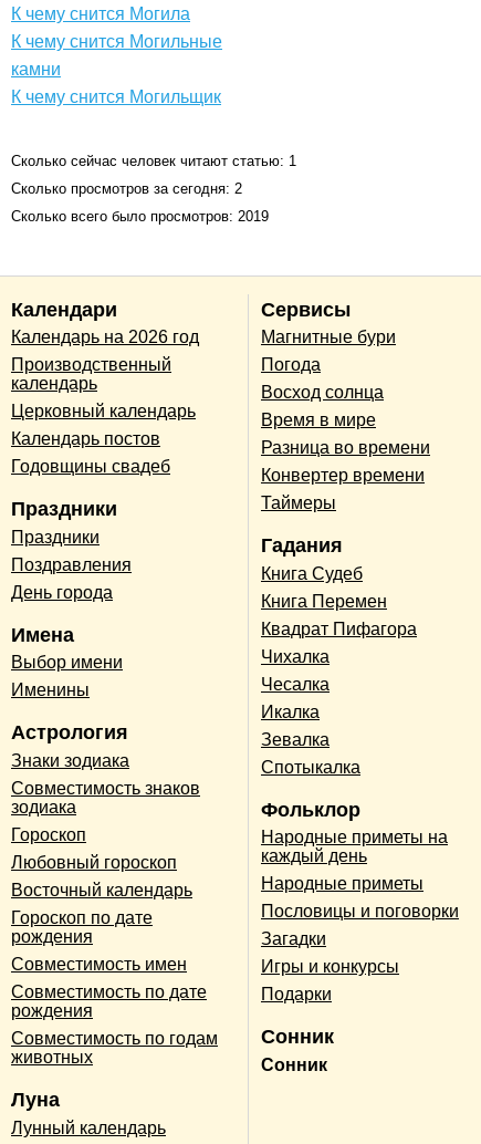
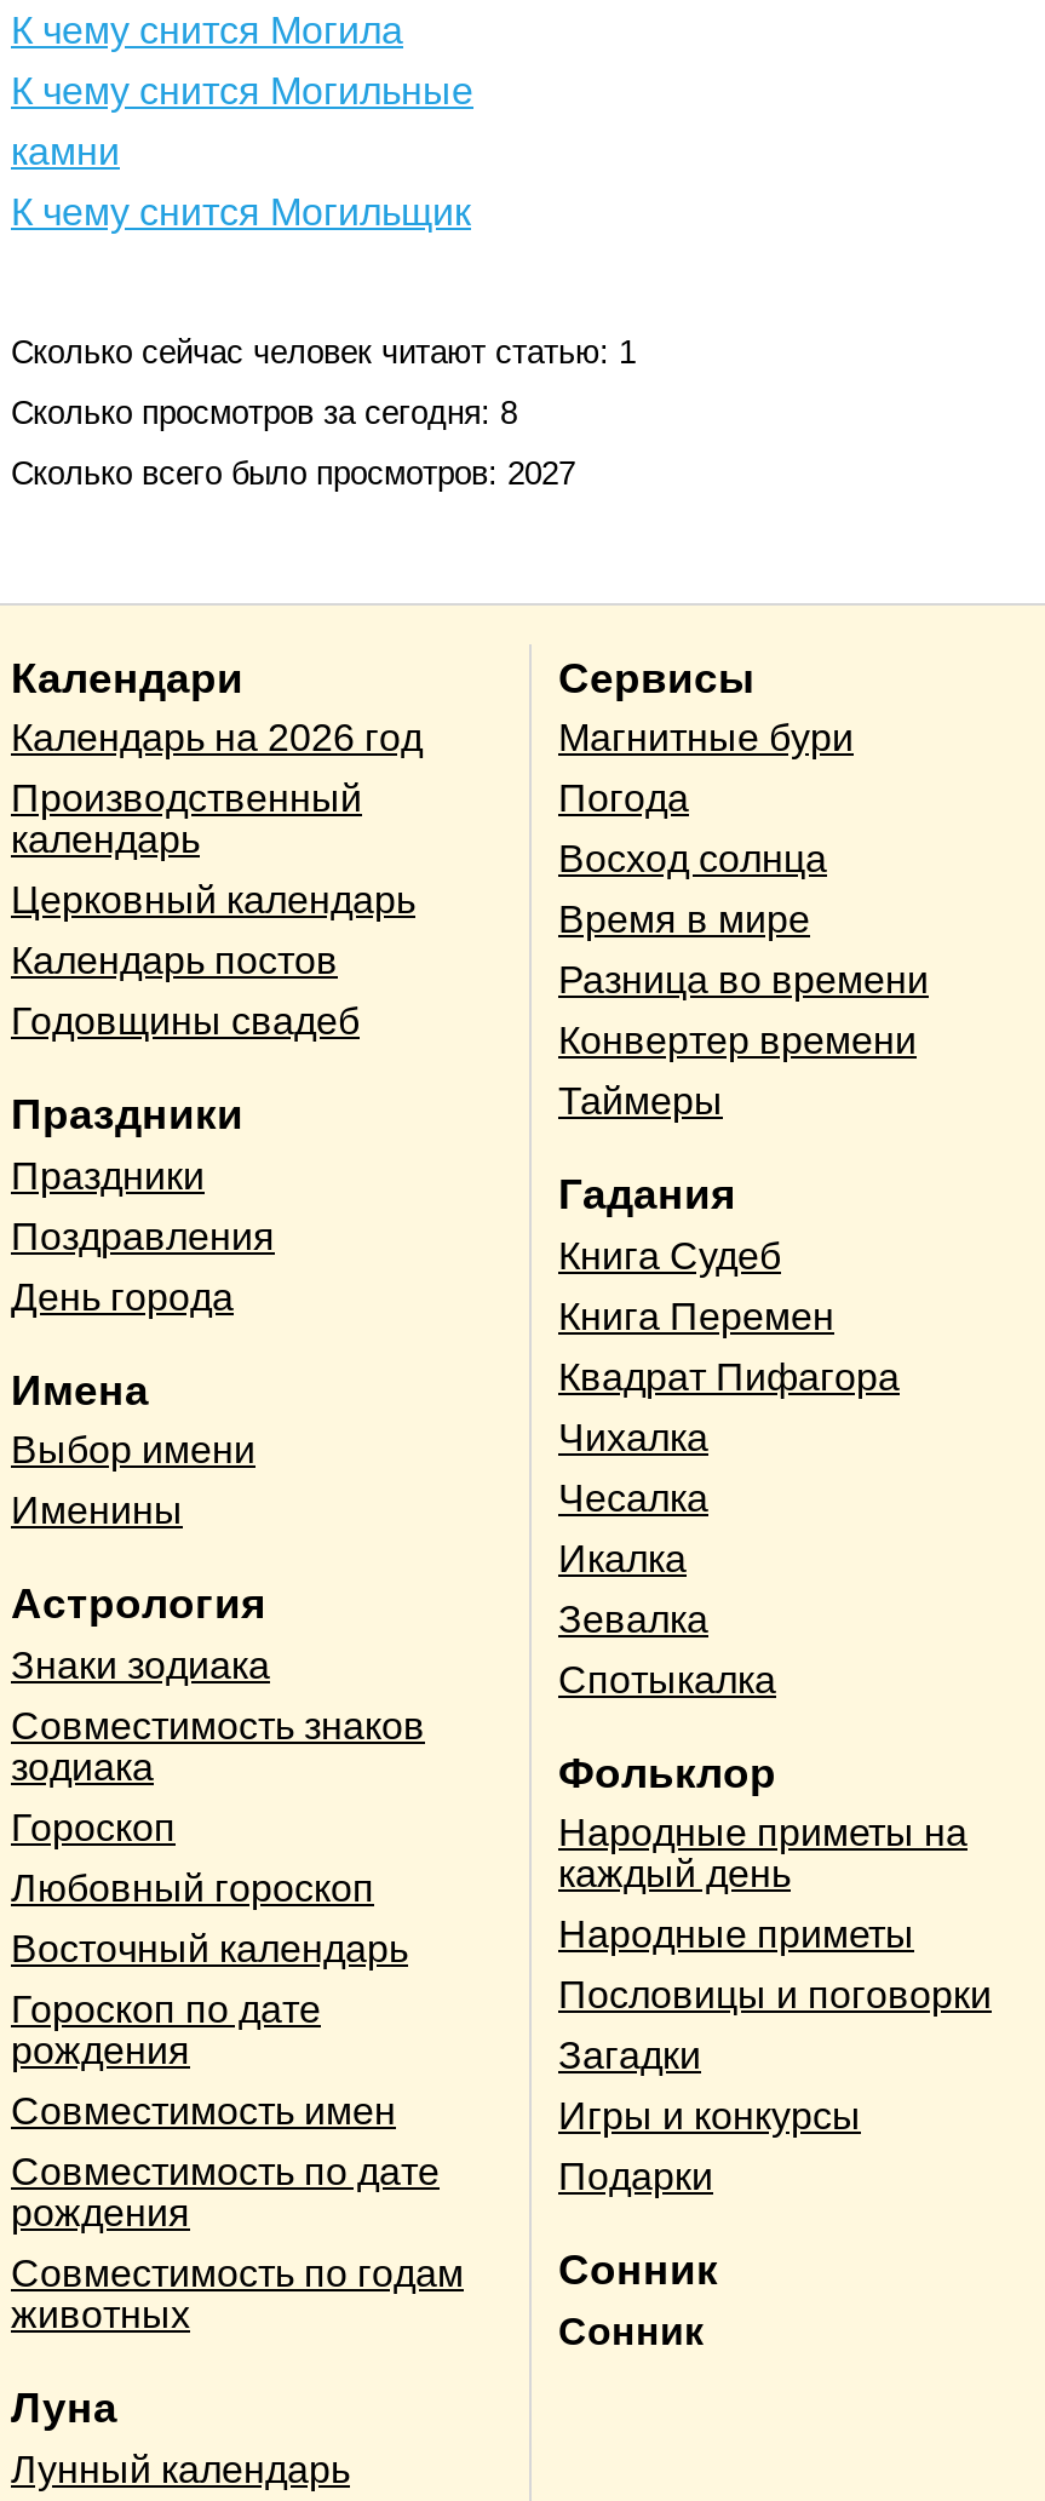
[11,180,242,196] Сколько просмотров за сегодня: 2 -> [11,394,517,430] Сколько просмотров за сегодня: 8
[11,208,269,224] Сколько всего было просмотров: 2019 -> [11,454,575,491] Сколько всего было просмотров: 2027

